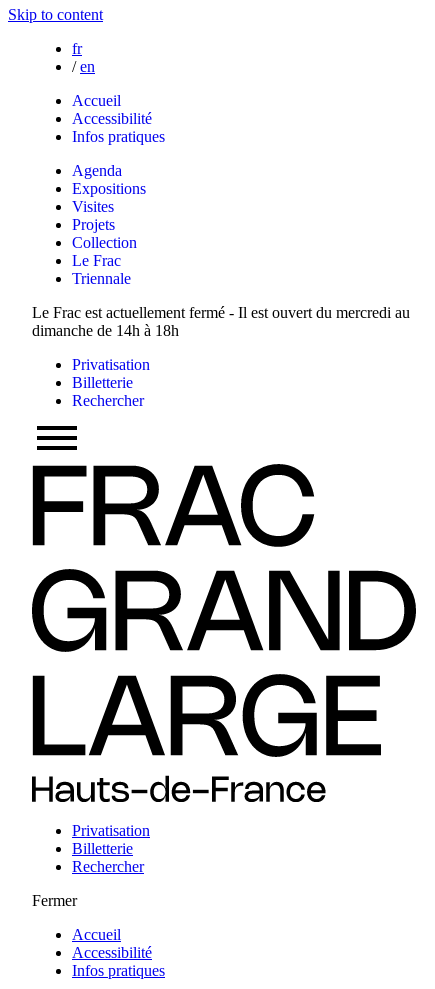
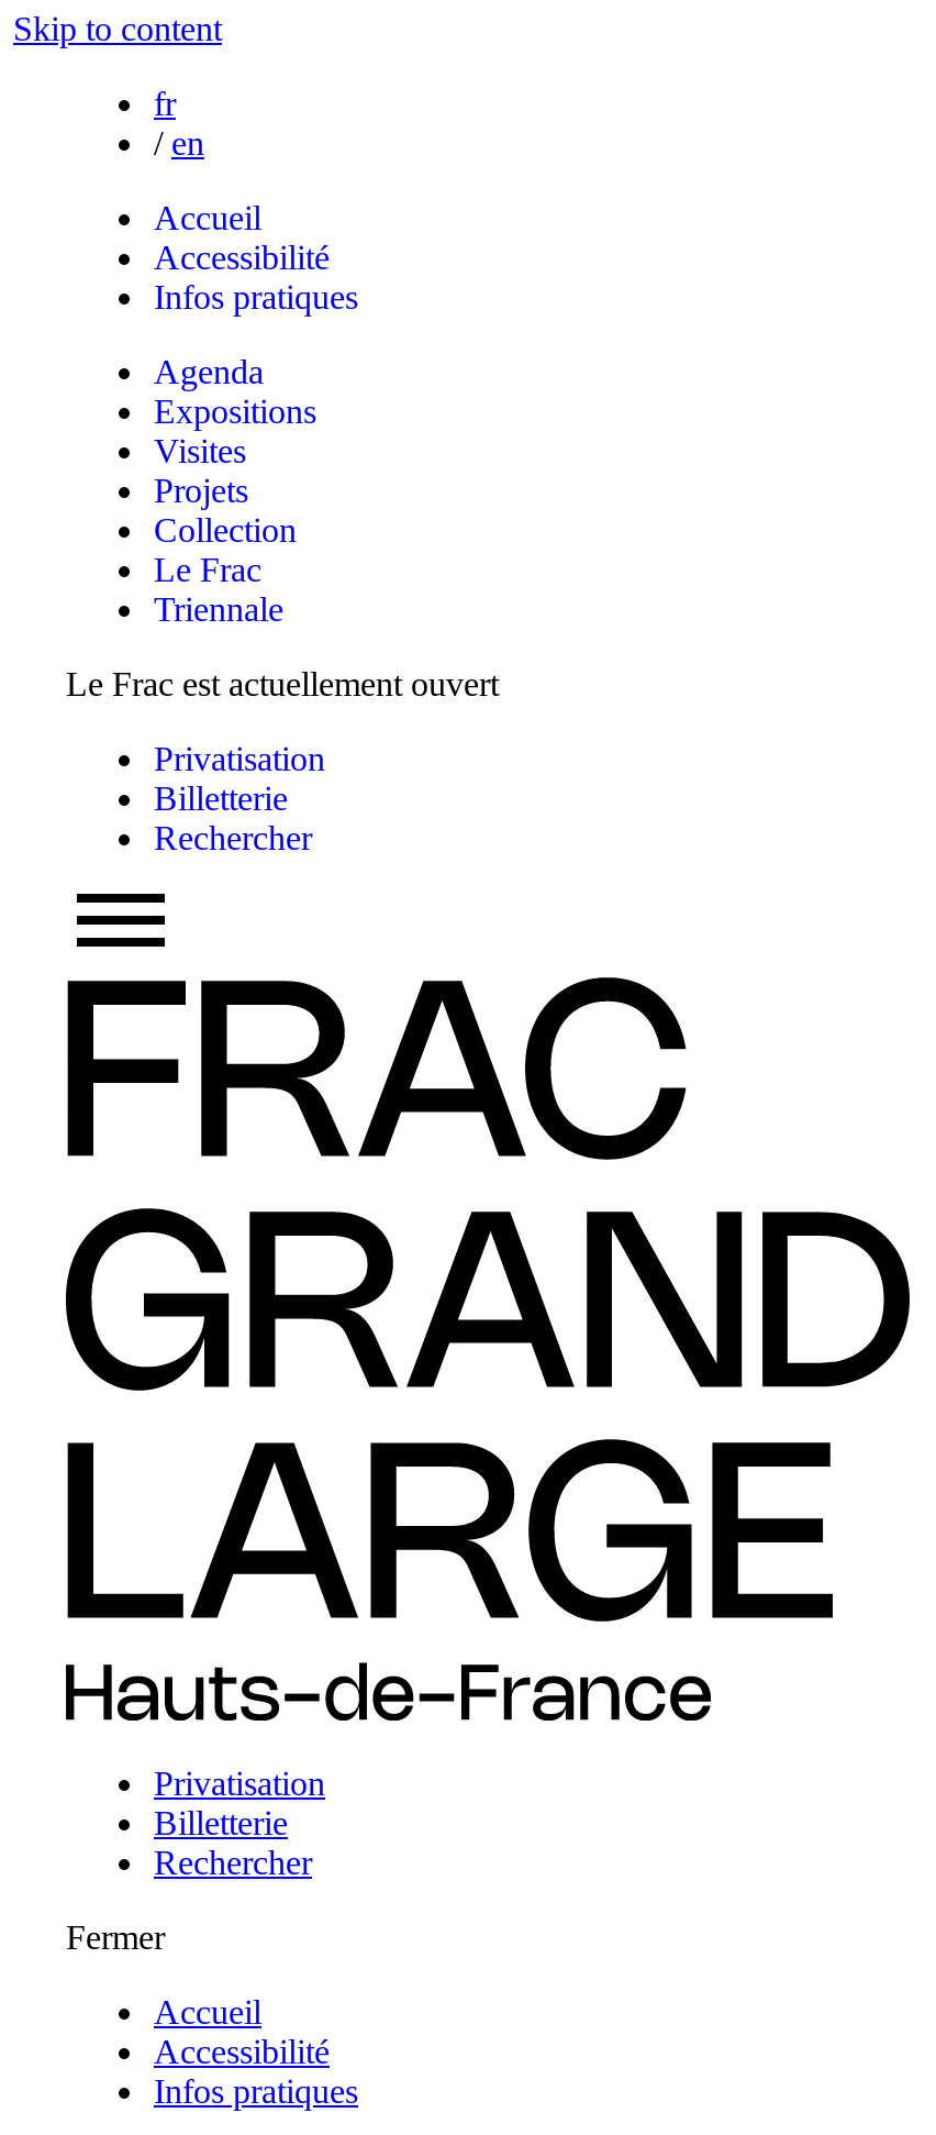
[32,304,410,339] Le Frac est actuellement fermé - Il est ouvert du mercredi au | dimanche de 14h à 18h -> [66,665,499,703] Le Frac est actuellement ouvert

